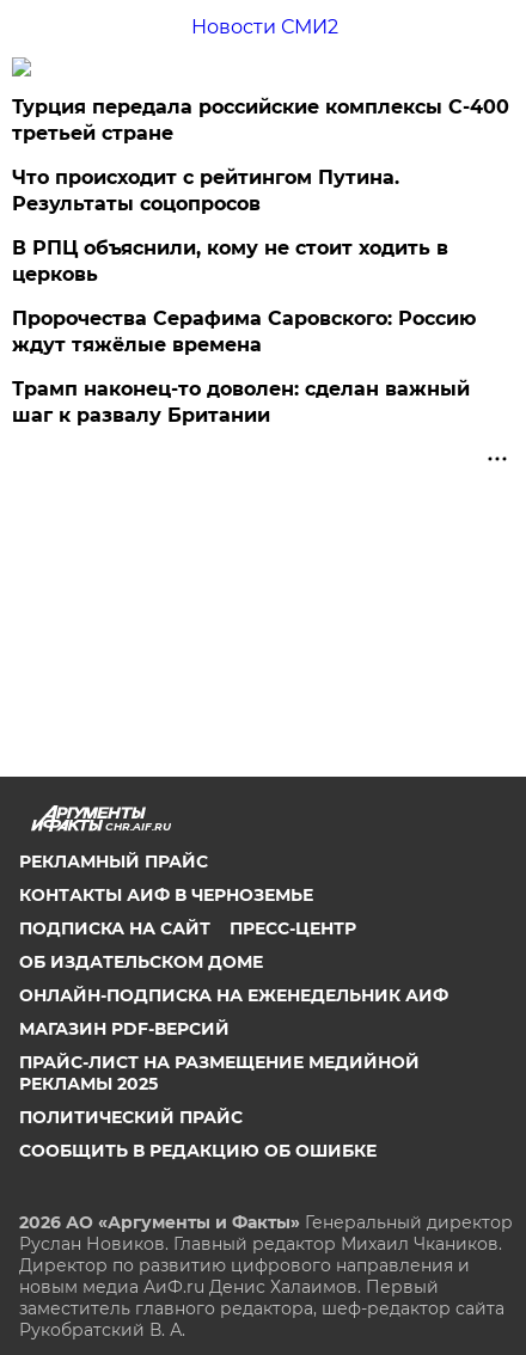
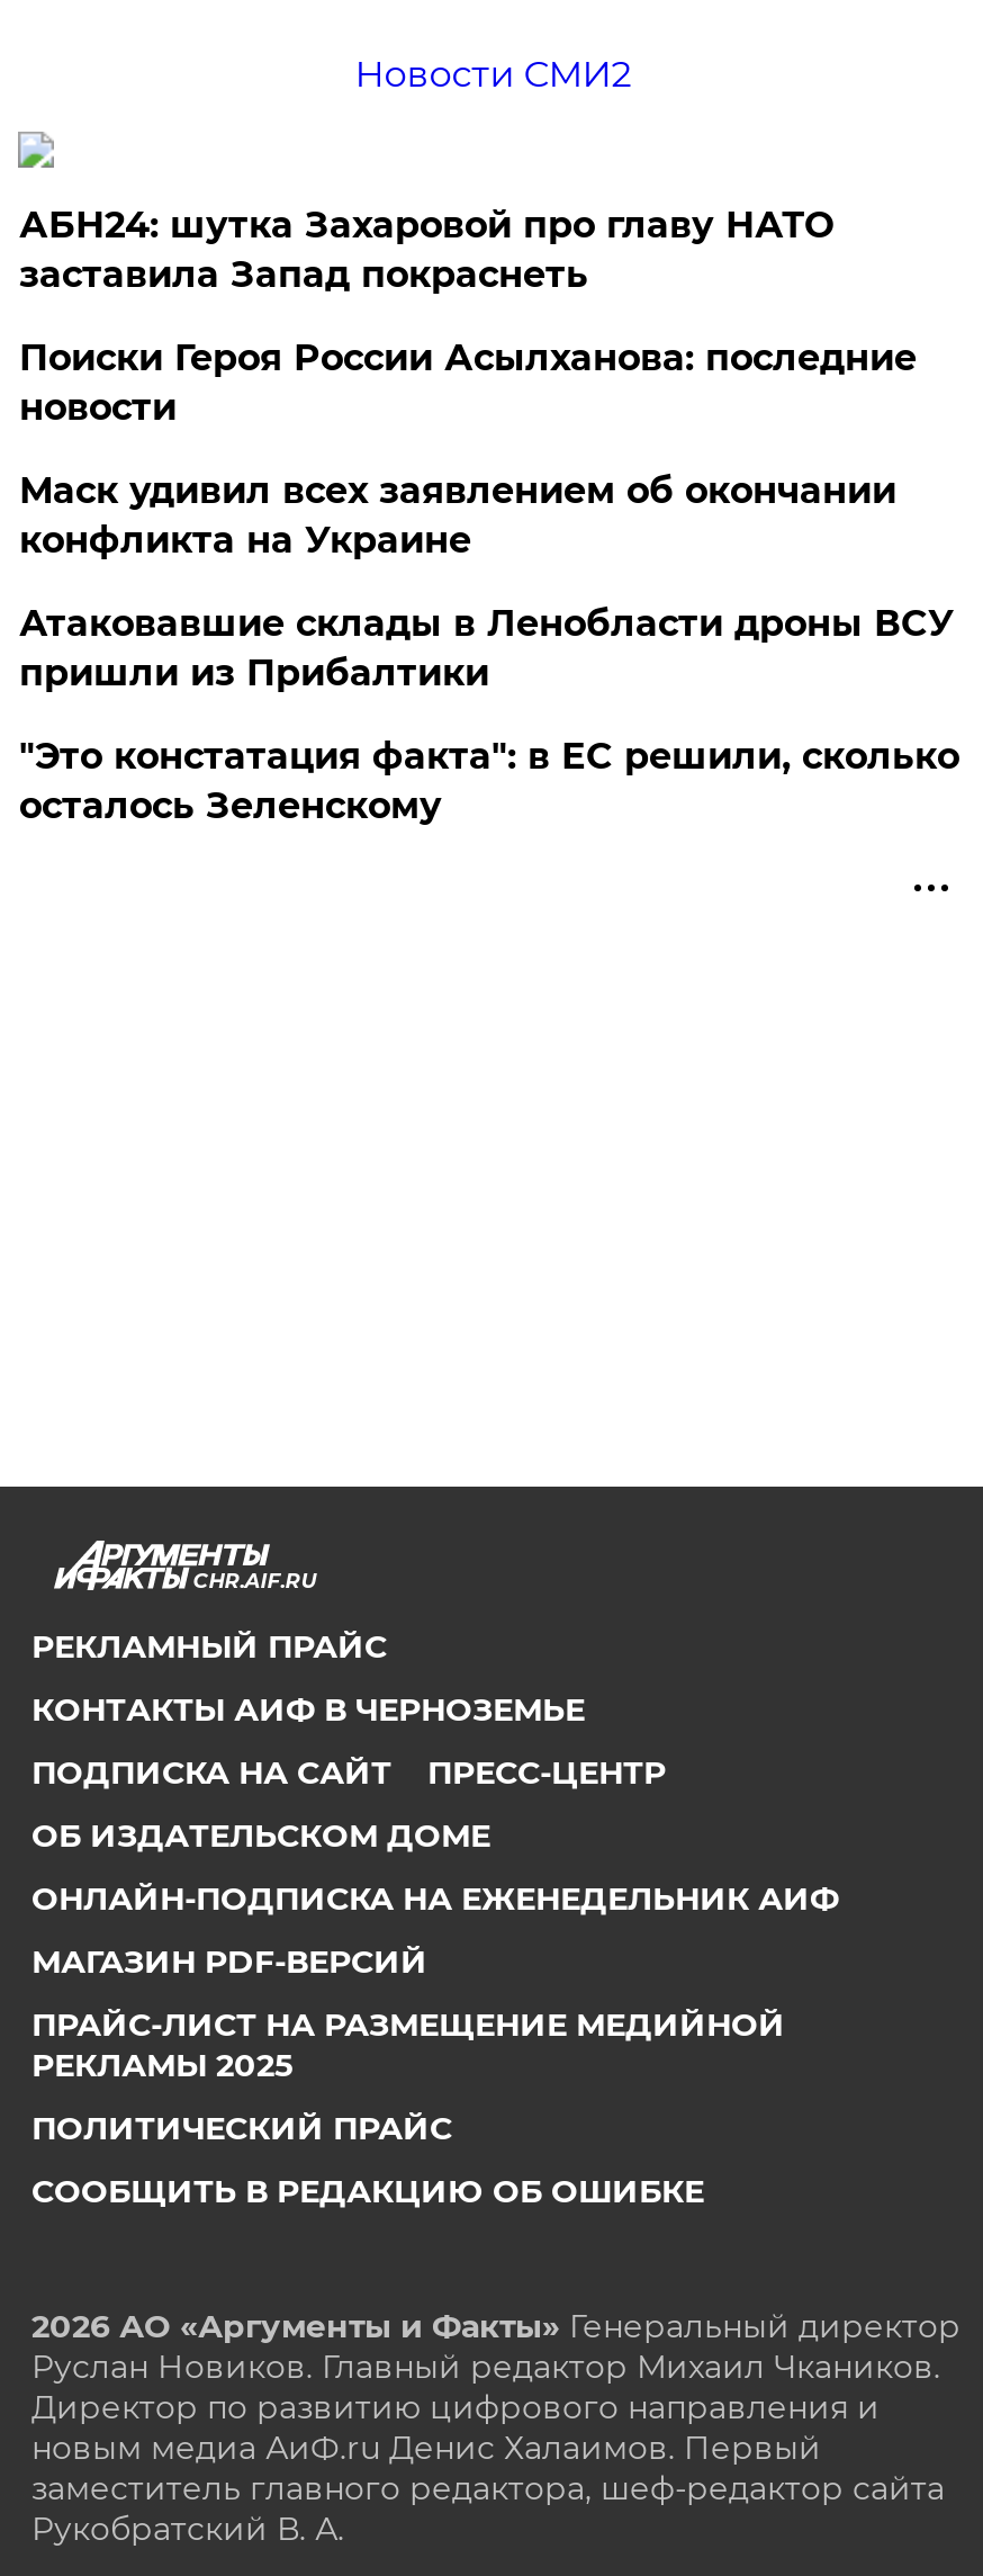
[12,96,510,145] Турция передала российские комплексы С-400 | третьей стране -> [19,204,833,296] АБН24: шутка Захаровой про главу НАТО | заставила Запад покраснеть
[12,166,400,215] Что происходит с рейтингом Путина. | Результаты соцопросов -> [19,336,916,429] Поиски Героя России Асылханова: последние | новости
[12,237,449,286] В РПЦ объяснили, кому не стоит ходить в | церковь -> [19,469,896,562] Маск удивил всех заявлением об окончании | конфликта на Украине
[12,307,476,356] Пророчества Серафима Саровского: Россию | ждут тяжёлые времена -> [19,602,955,694] Атаковавшие склады в Ленобласти дроны ВСУ | пришли из Прибалтики
[12,378,470,427] Трамп наконец-то доволен: сделан важный | шаг к развалу Британии -> [19,735,959,827] "Это констатация факта": в ЕС решили, сколько | осталось Зеленскому

